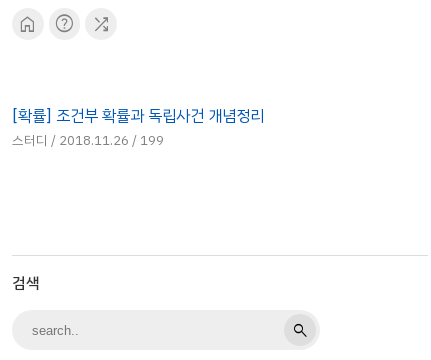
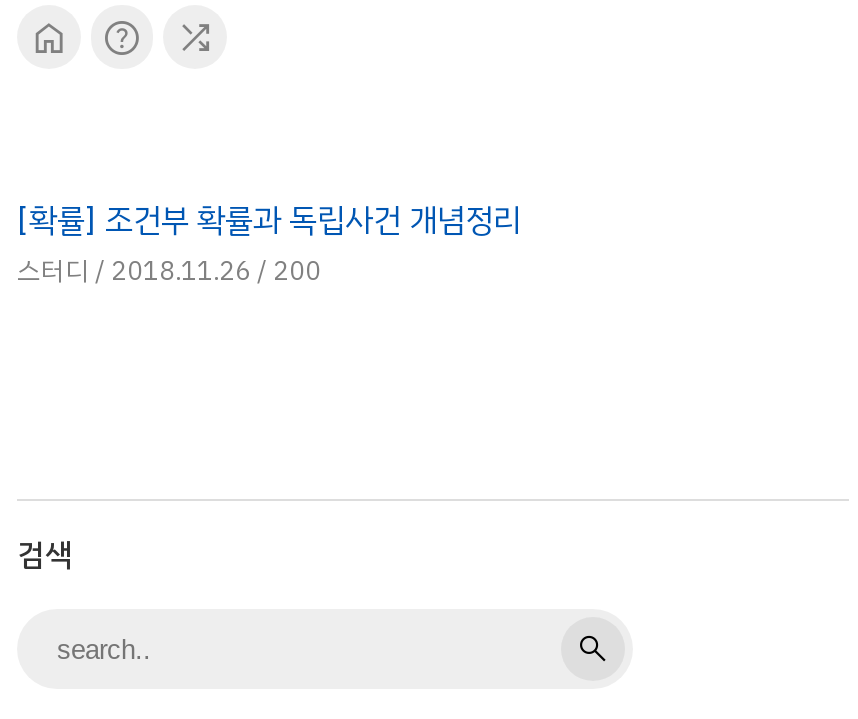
[12,131,164,150] 스터디 / 2018.11.26 / 199 -> [17,252,321,290] 스터디 / 2018.11.26 / 200

